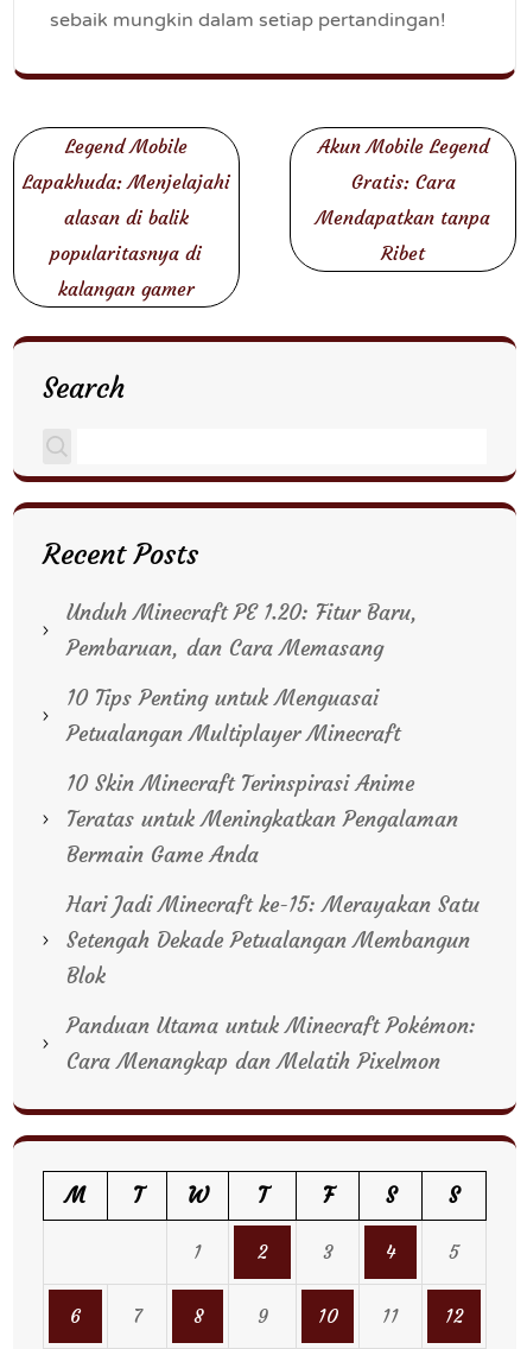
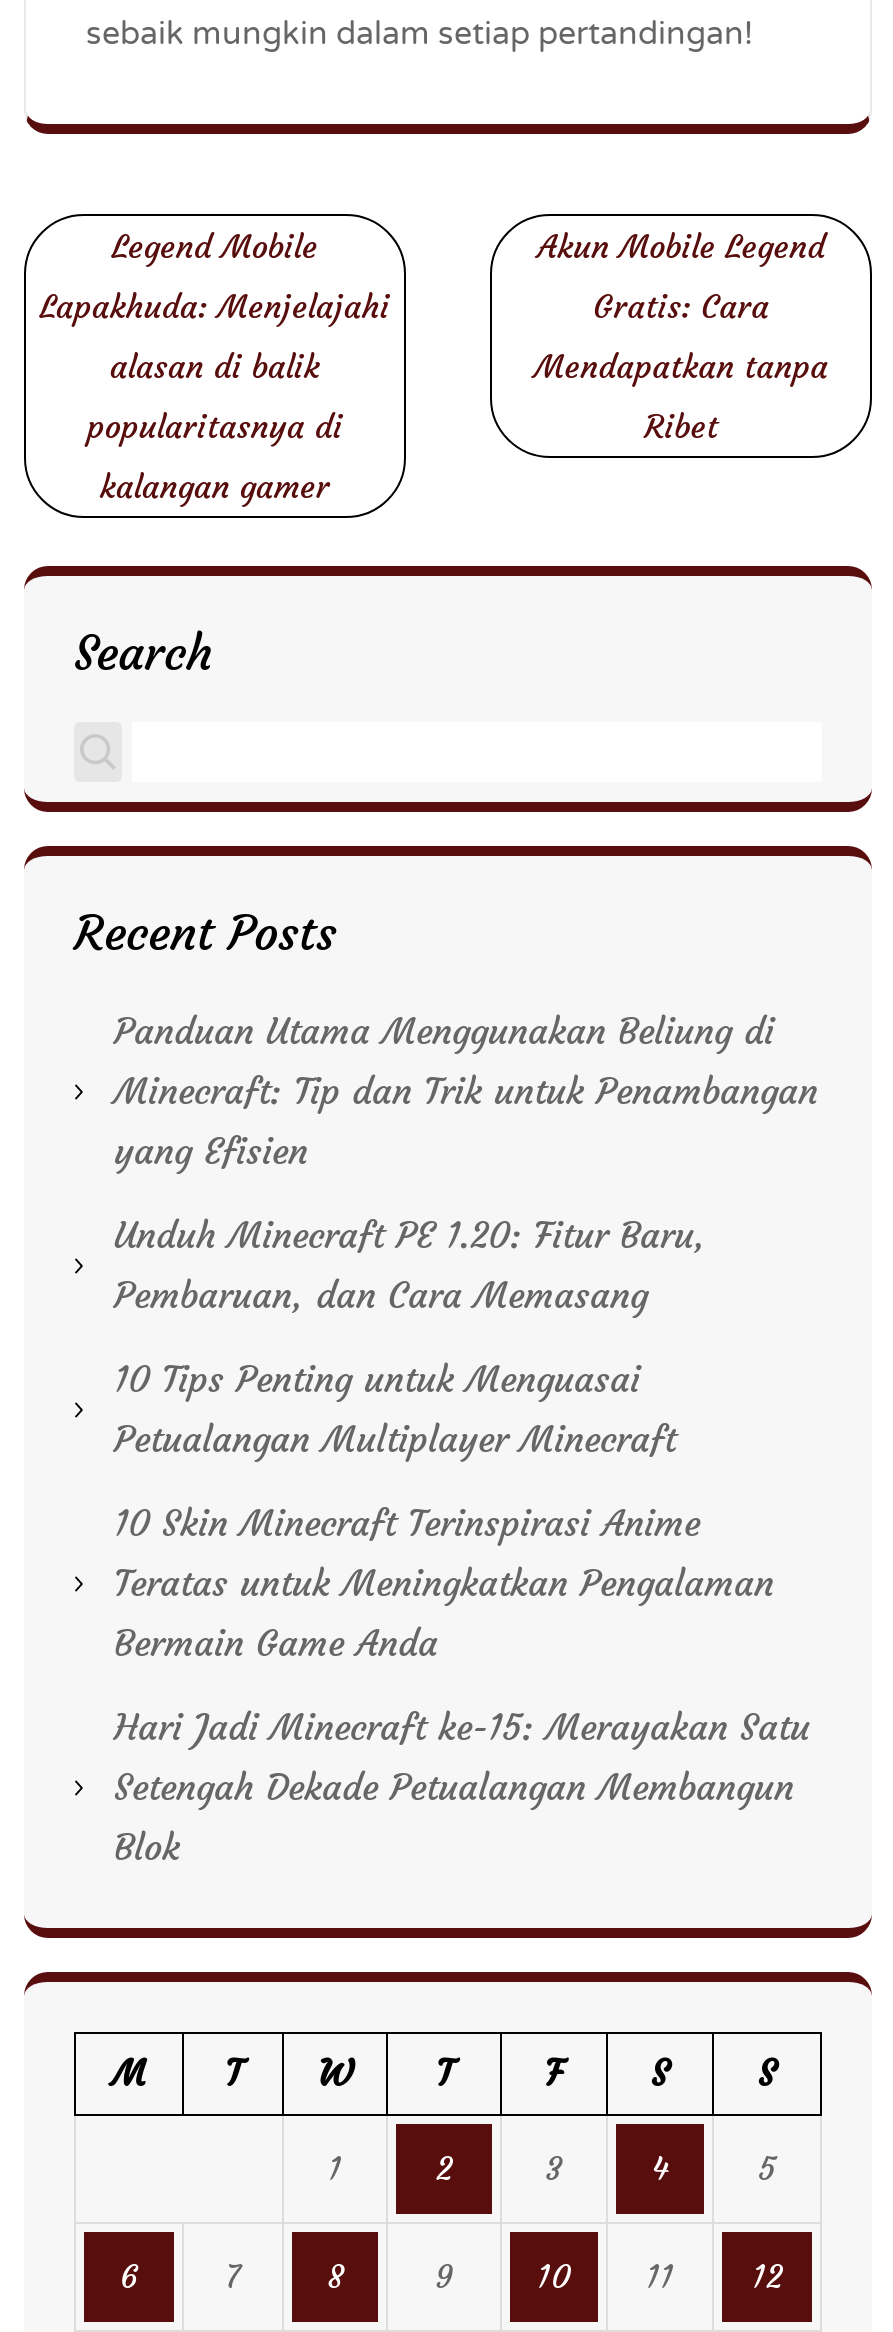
none -> [114,1008,818,1174] Panduan Utama Menggunakan Beliung di | Minecraft: Tip dan Trik untuk Penambangan | yang Efisien
moved [66,598,480,989] -> [114,1212,810,1870]: Unduh Minecraft PE 1.20: Fitur Baru, | Pembaruan, dan Cara Memasang | 10 Tips Penting untuk Menguasai | ... | Setengah Dekade Petualangan Membangun | Blok
[66,1012,476,1075] Panduan Utama untuk Minecraft Pokémon: | Cara Menangkap dan Melatih Pixelmon -> none

